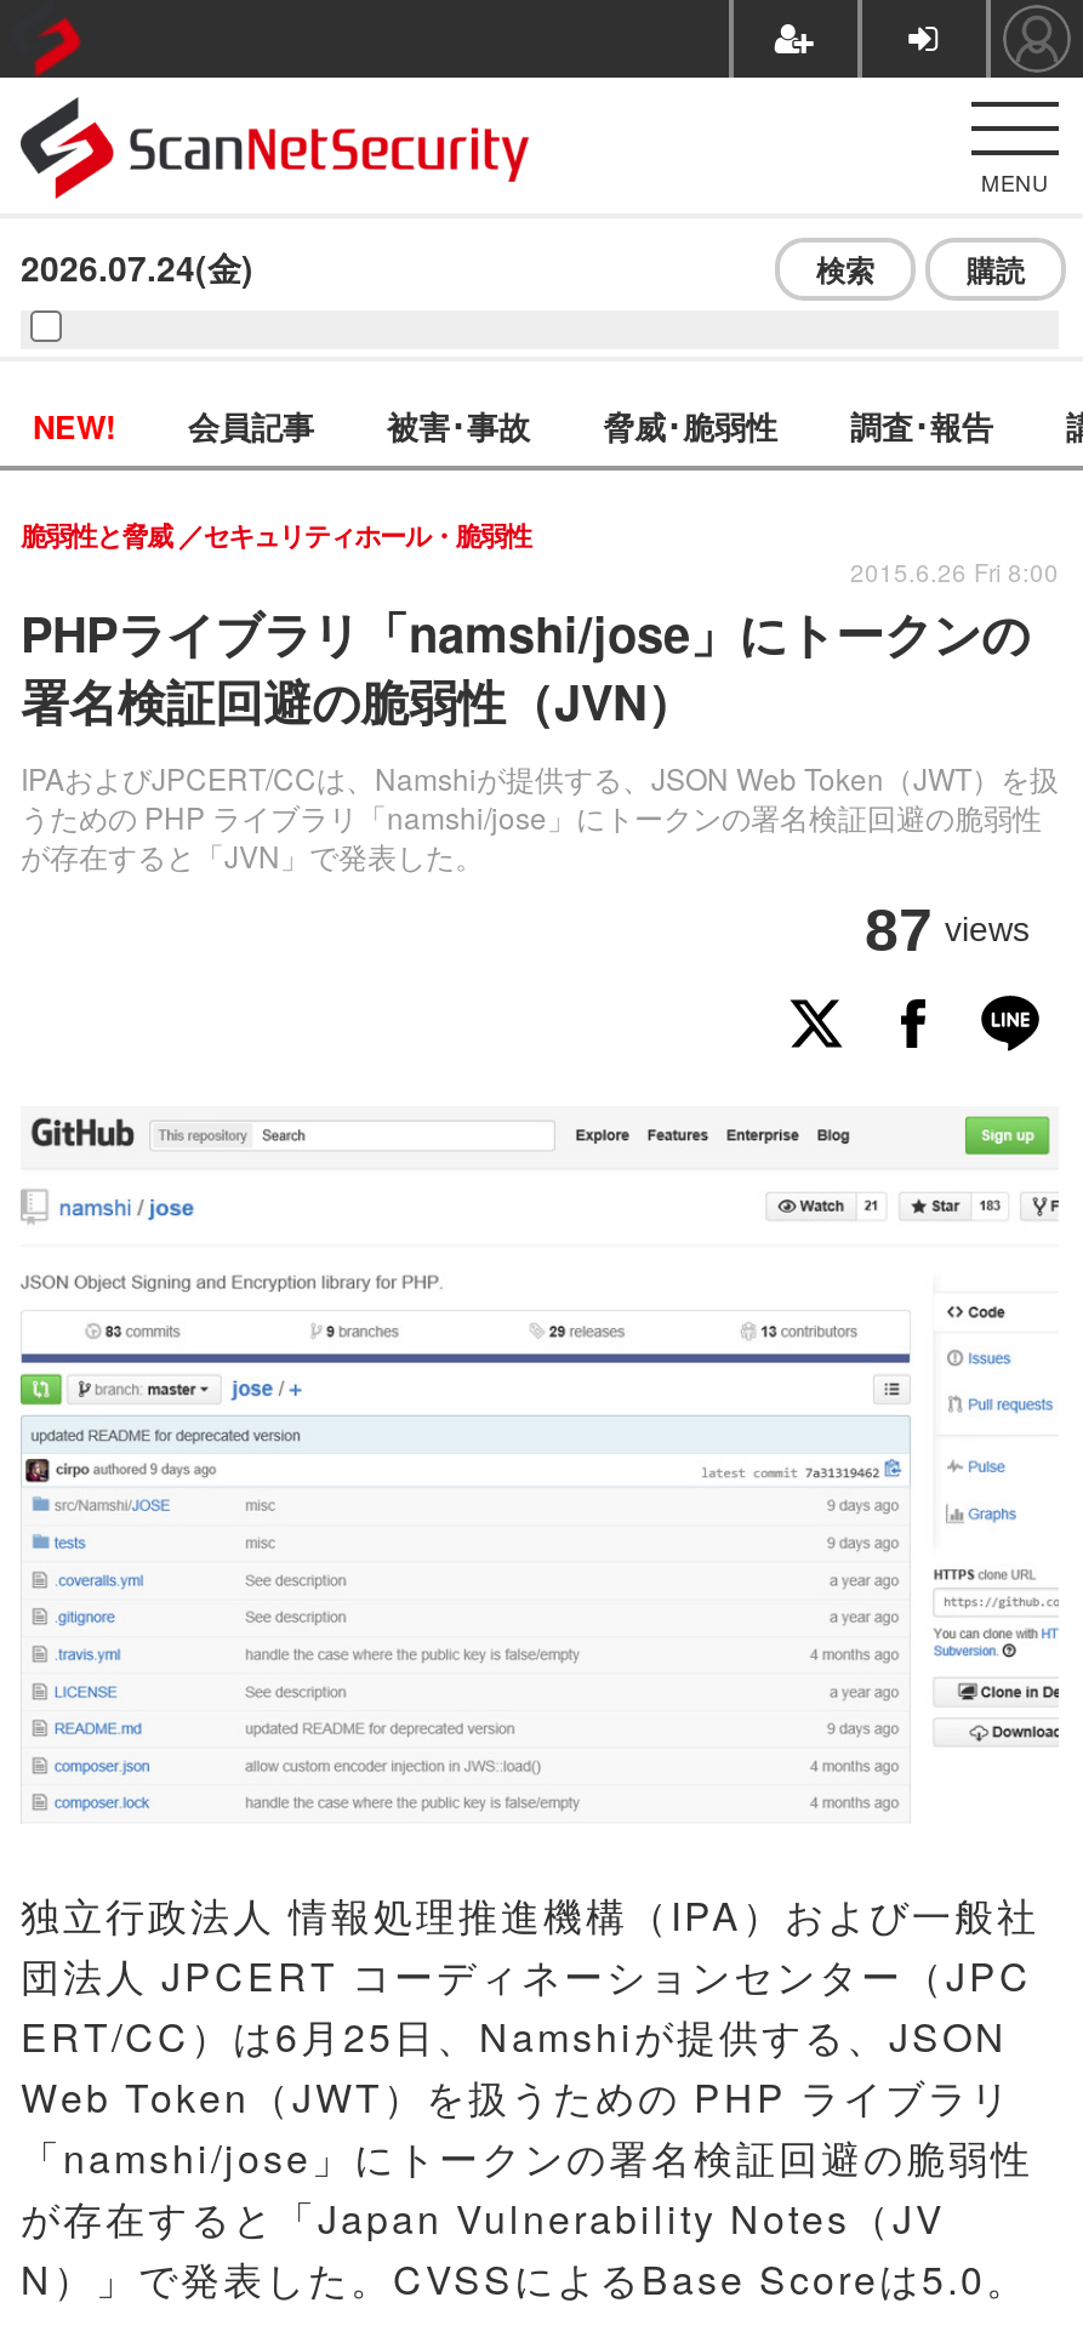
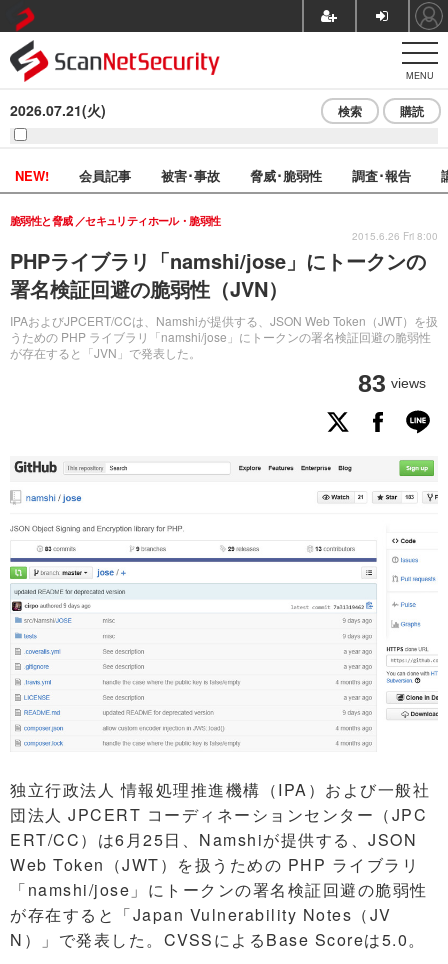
[21,243,253,291] 2026.07.24(金) -> [10,100,106,120] 2026.07.21(火)
[865,895,1030,963] 87 views -> [358,369,426,397] 83 views

